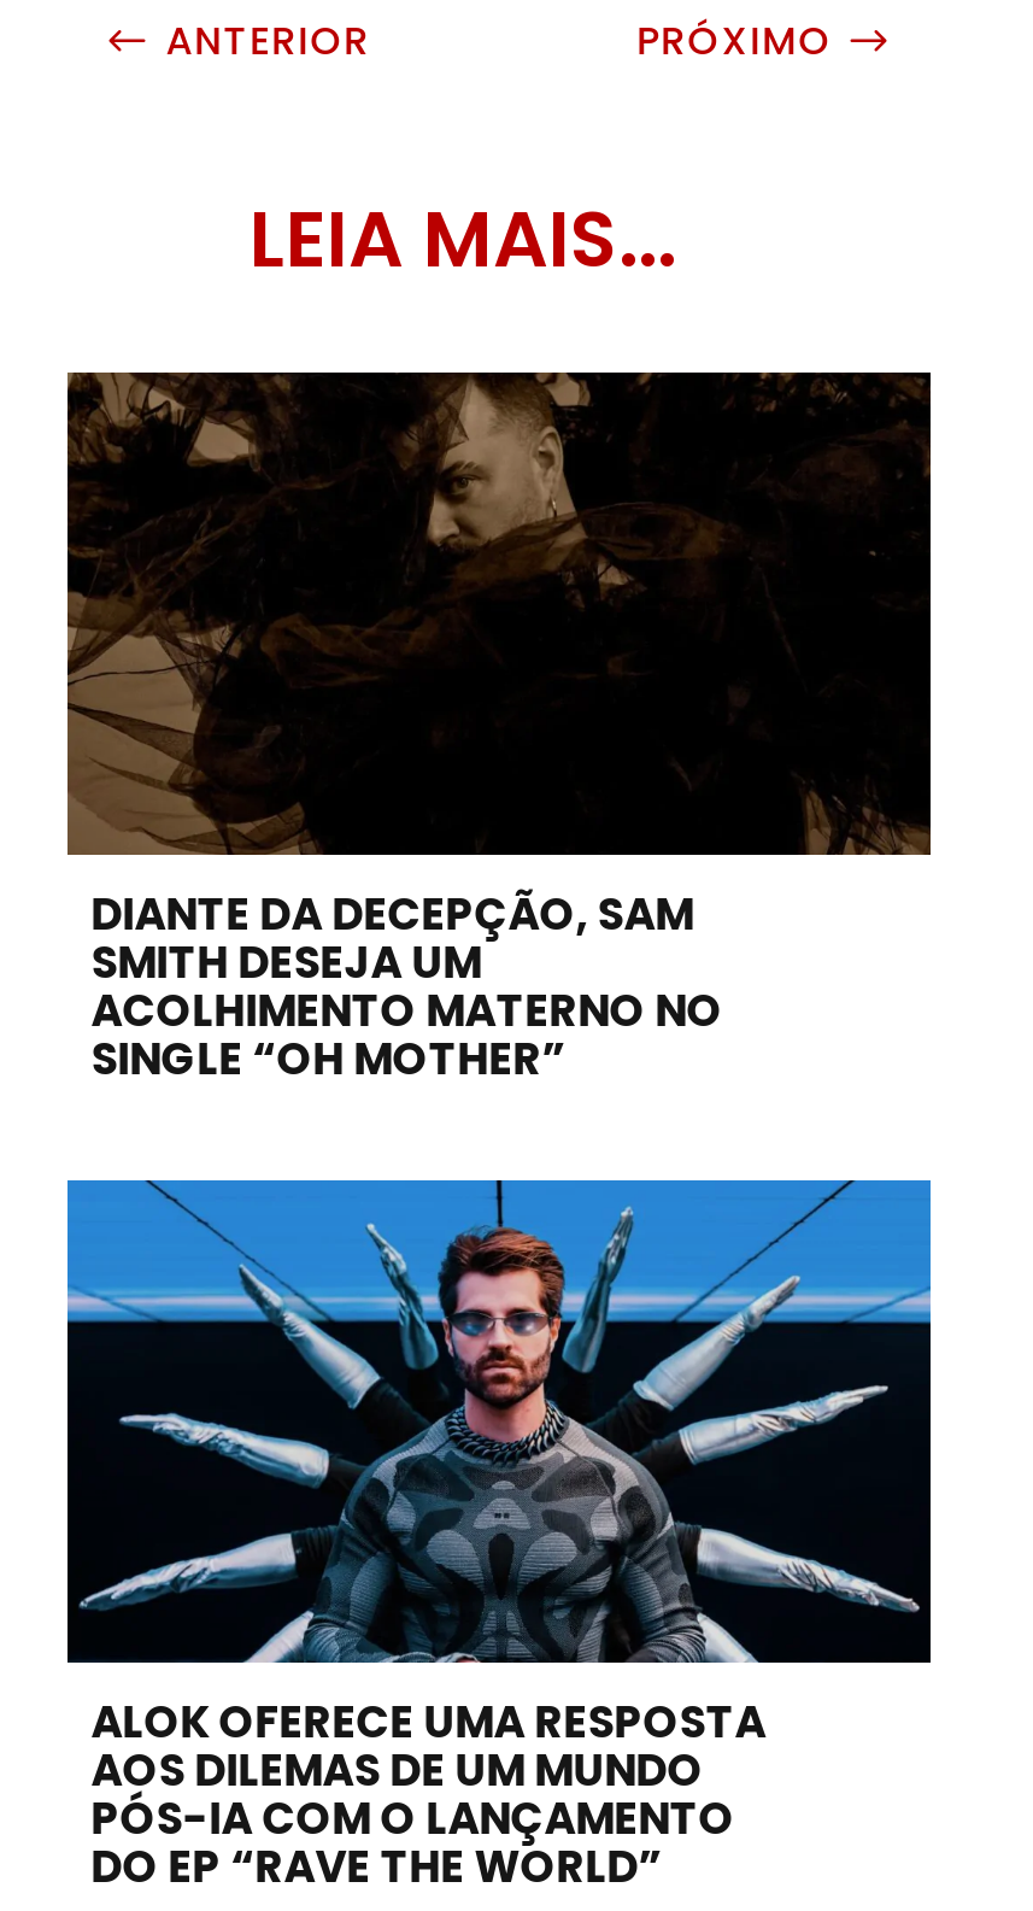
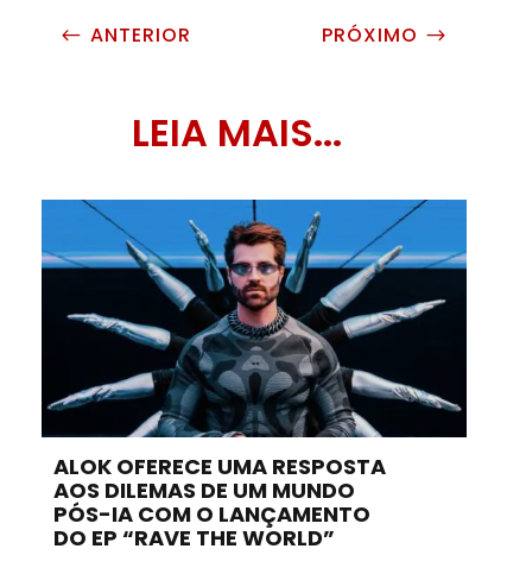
[65,370,933,1090] [image] | DIANTE DA DECEPÇÃO, SAM | SMITH DESEJA UM | ACOLHIMENTO MATERNO NO | SINGLE “OH MOTHER” -> none

